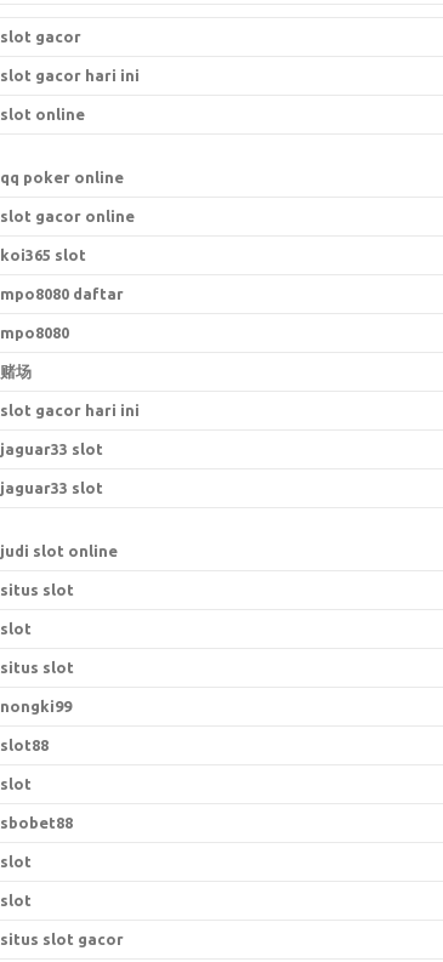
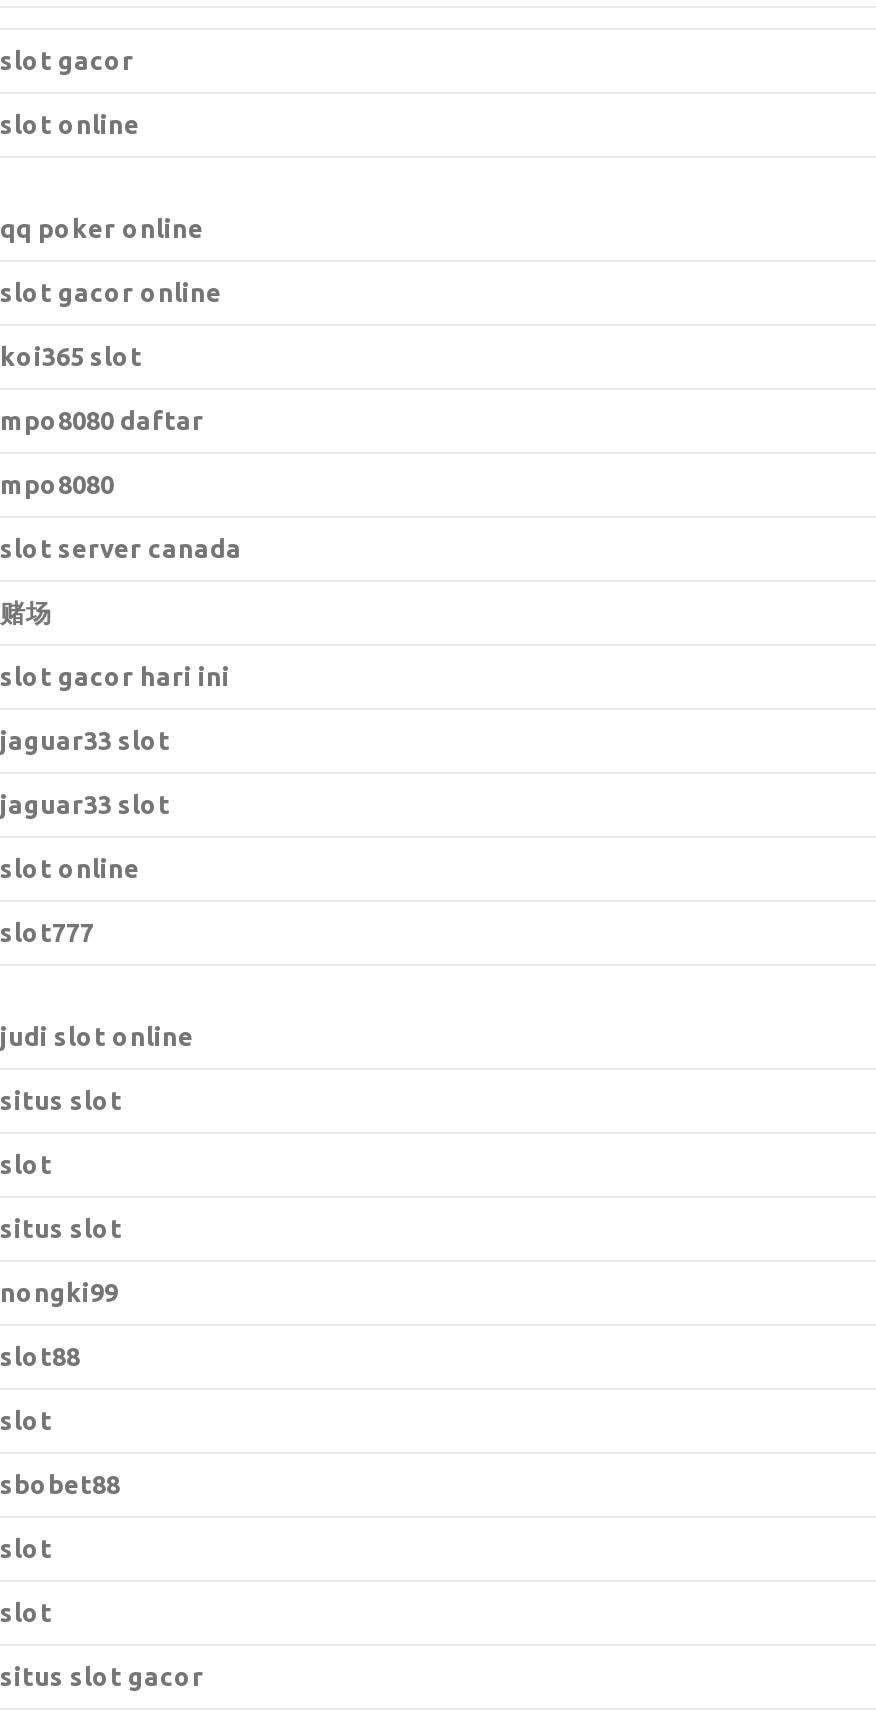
[0,67,140,84] slot gacor hari ini -> none
moved [0,106,135,341] -> [0,110,222,498]: slot online | qq poker online | slot gacor online | koi365 slot | mpo8080 daftar | mpo8080
none -> [0,534,242,562] slot server canada
none -> [0,854,140,946] slot online | slot777

